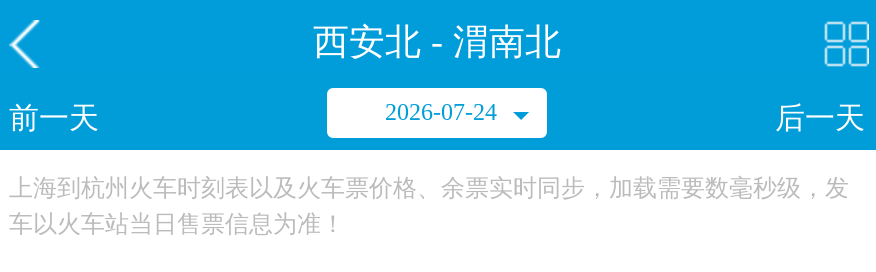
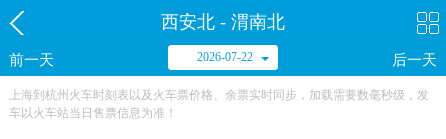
[385,98,503,126] 2026-07-24 -> [197,50,256,64] 2026-07-22

